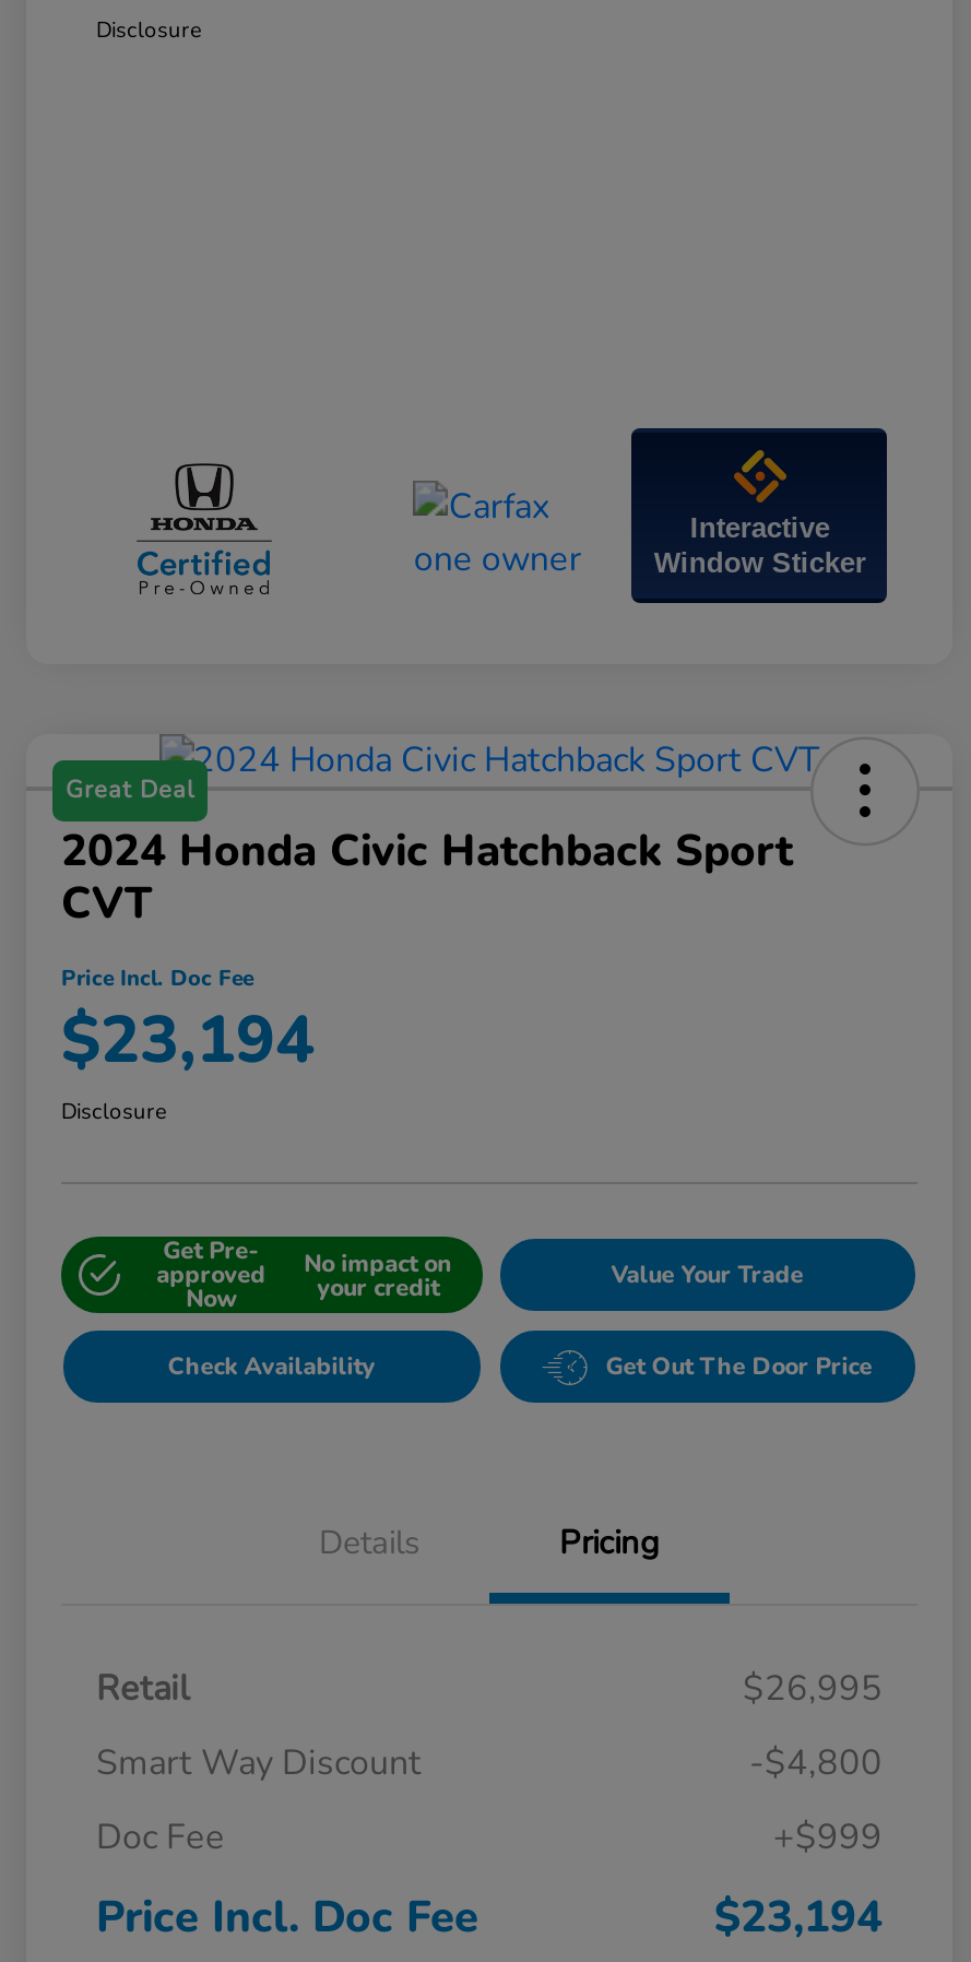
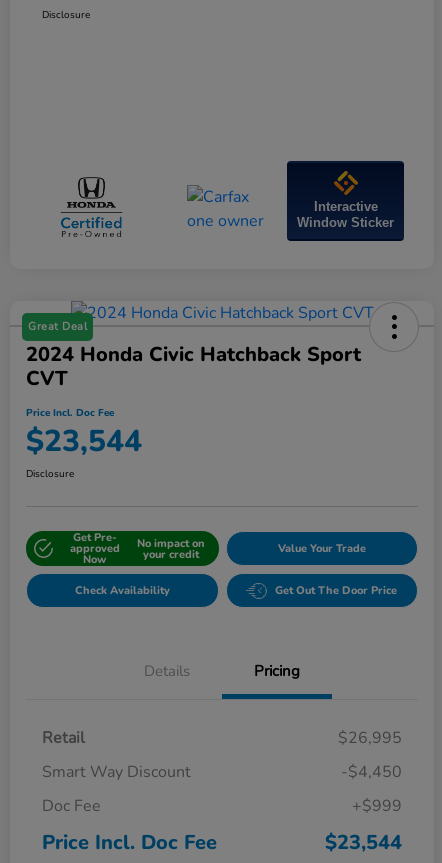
[61,997,315,1086] $23,194 -> [26,421,142,462] $23,544
[749,1739,883,1787] -$4,800 -> [341,761,402,783] -$4,450
[714,1888,883,1947] $23,194 -> [325,829,402,856] $23,544

